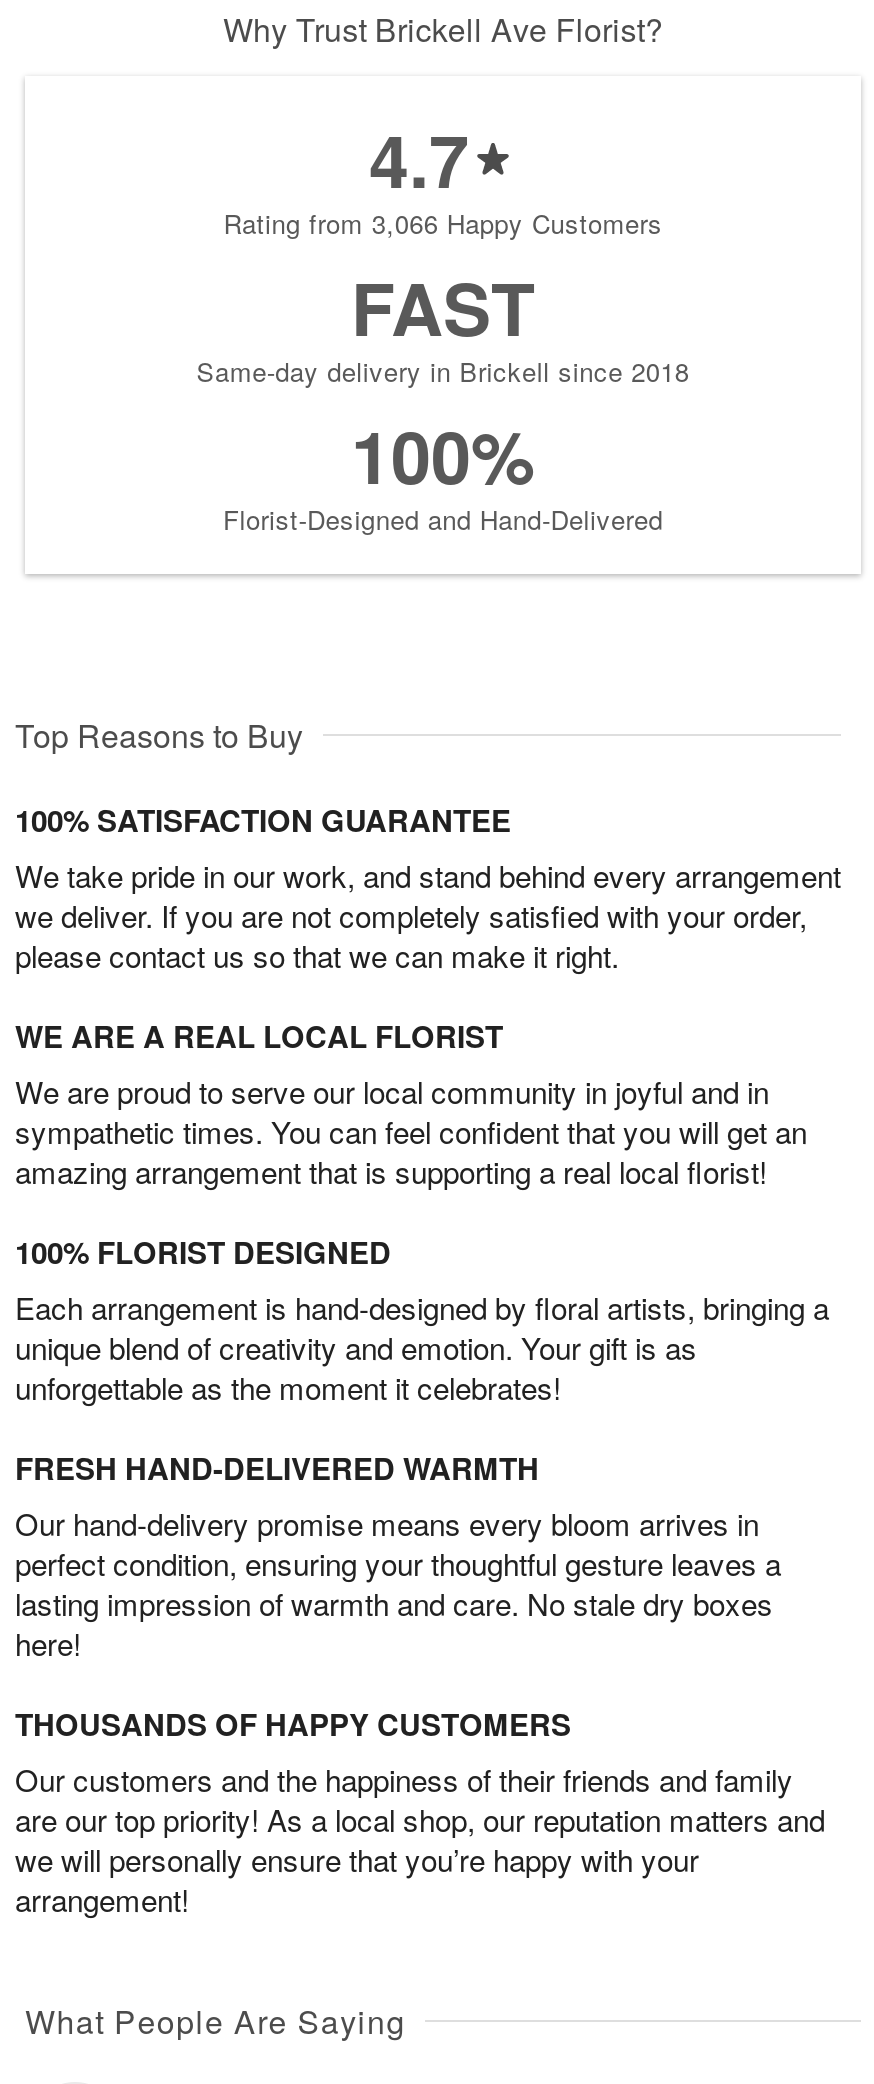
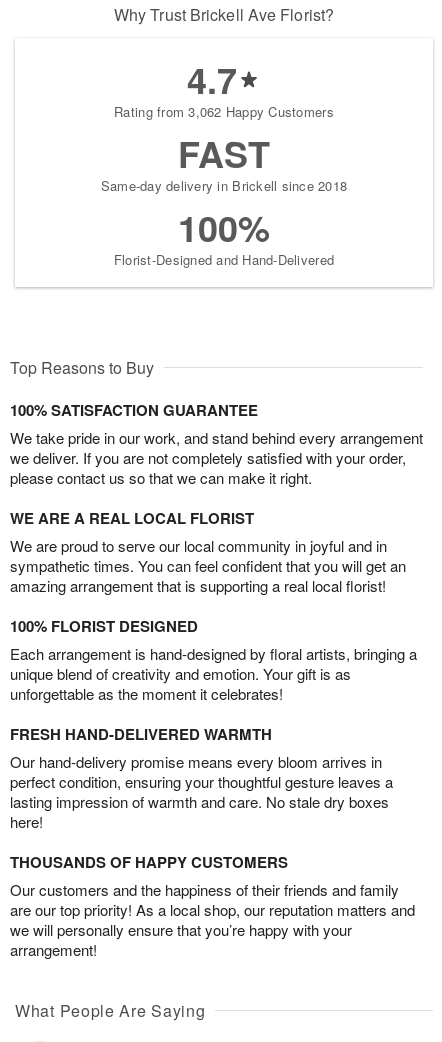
[223,203,663,241] Rating from 3,066 Happy Customers -> [114,101,334,120] Rating from 3,062 Happy Customers

